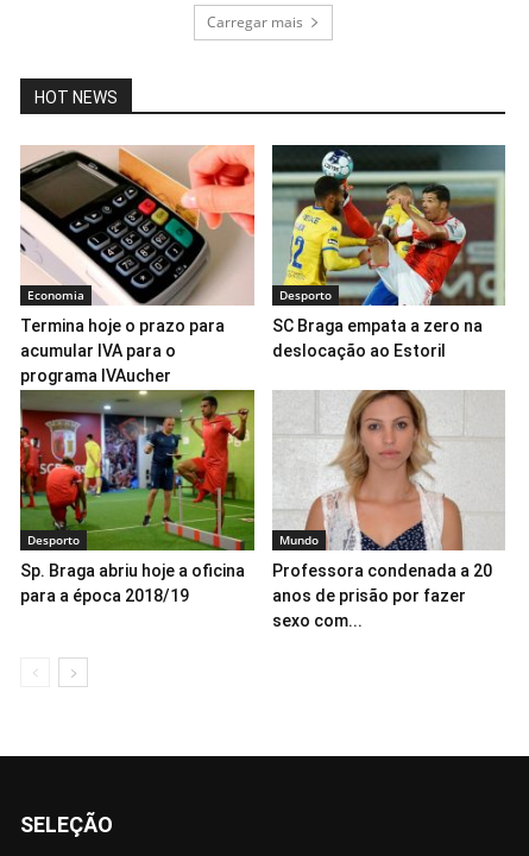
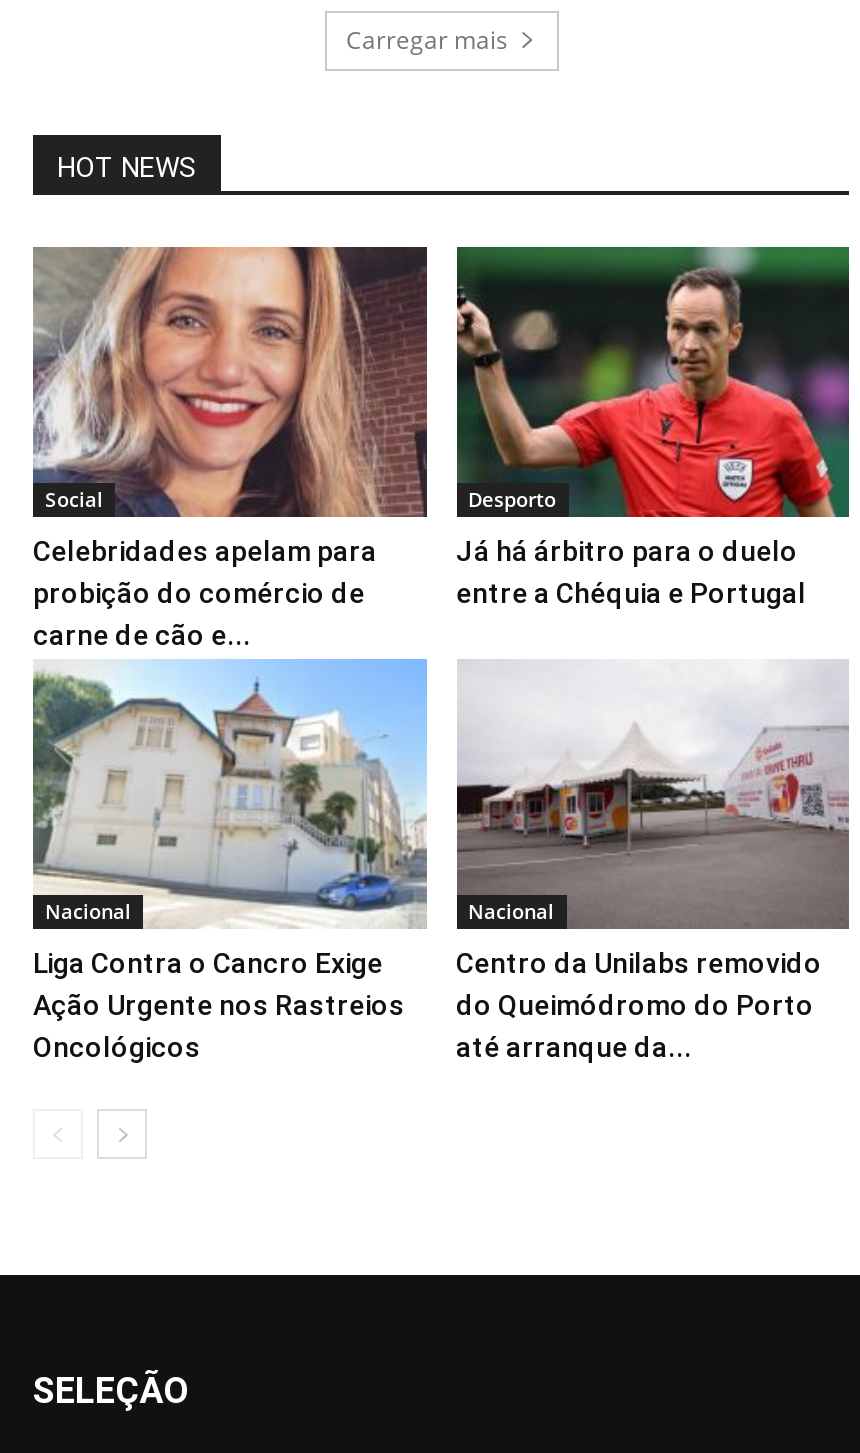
[20,145,256,306] [image] | Economia -> [31,245,429,519] [image] | Social
[272,145,506,360] [image] | SC Braga empata a zero na | deslocação ao Estoril -> [455,247,851,609] [image] | Já há árbitro para o duelo | entre a Chéquia e Portugal
[20,316,225,385] Termina hoje o prazo para | acumular IVA para o | programa IVAucher -> [33,535,377,651] Celebridades apelam para | probição do comércio de | carne de cão e...
[19,389,256,552] [image] | Desporto -> [31,657,429,929] [image] | Nacional
[272,389,504,552] [image] | Mundo -> [455,659,849,931] [image] | Nacional
[20,562,245,606] Sp. Braga abriu hoje a oficina | para a época 2018/19 -> [33,948,405,1064] Liga Contra o Cancro Exige | Ação Urgente nos Rastreios | Oncológicos
[272,562,492,630] Professora condenada a 20 | anos de prisão por fazer | sexo com... -> [456,948,822,1064] Centro da Unilabs removido | do Queimódromo do Porto | até arranque da...

